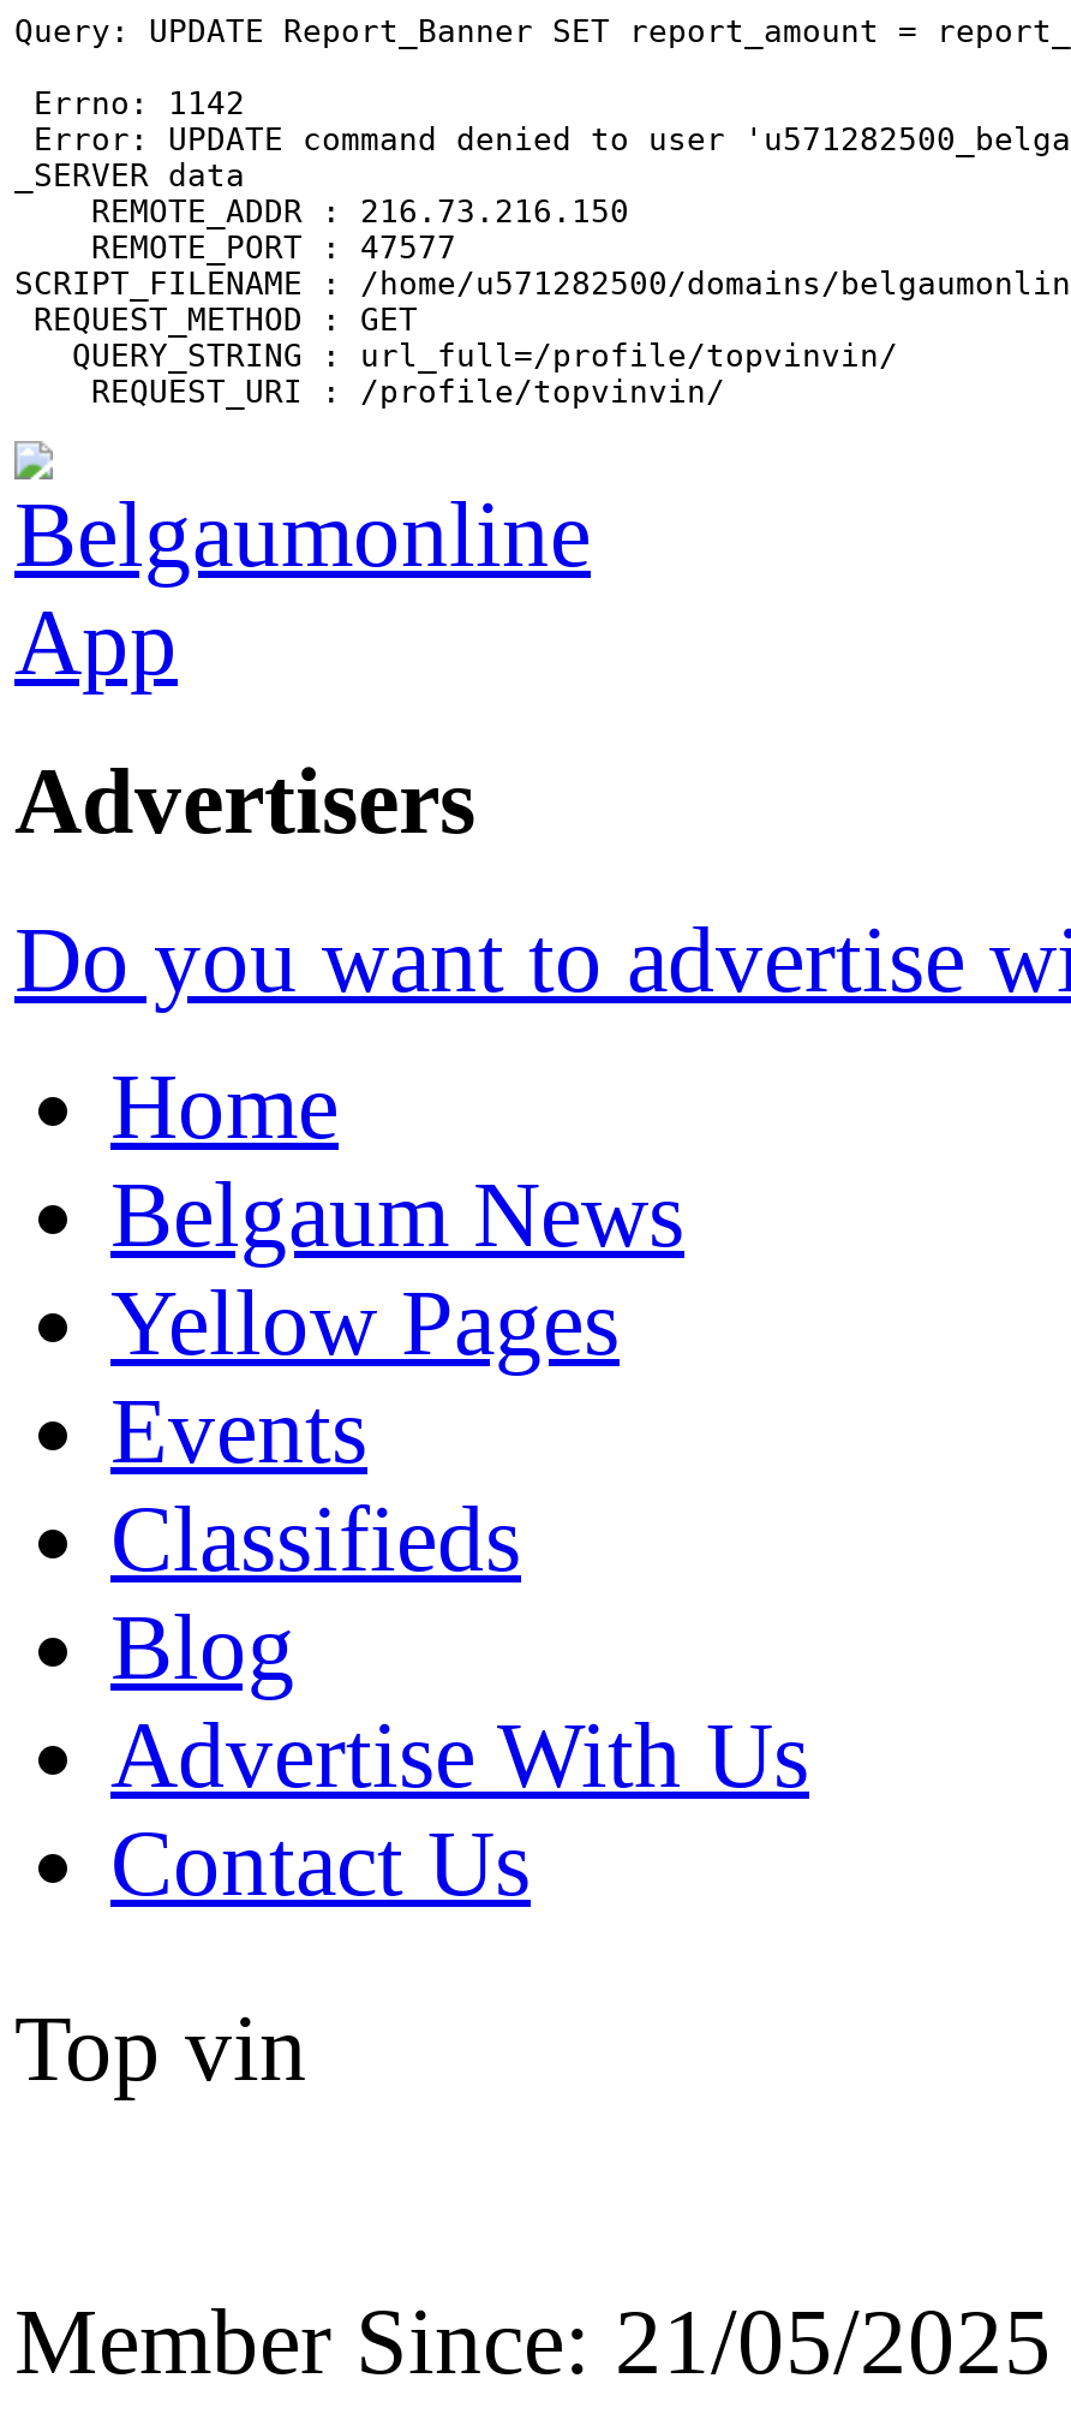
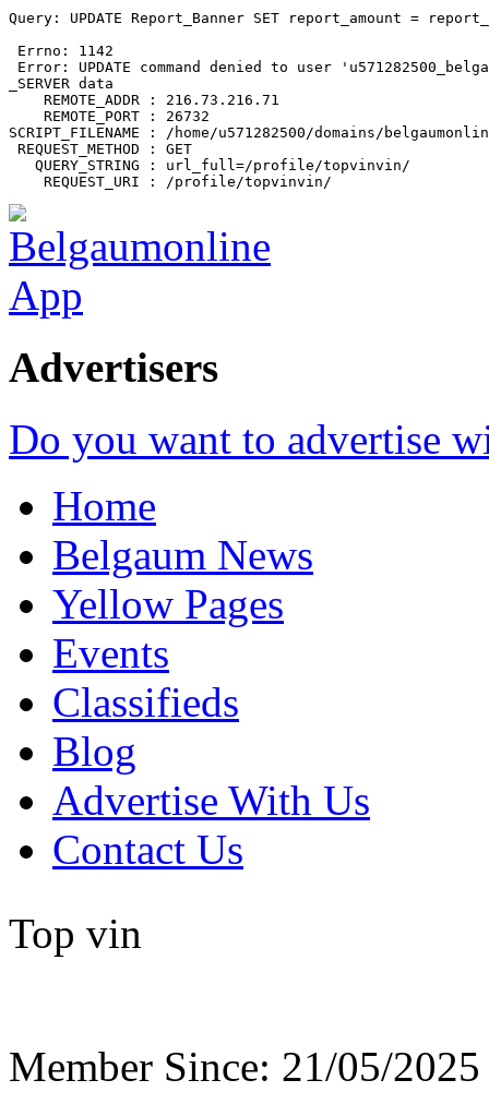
[14,193,629,229] REMOTE_ADDR : 216.73.216.150 -> [9,92,279,108] REMOTE_ADDR : 216.73.216.71
[14,229,456,265] REMOTE_PORT : 47577 -> [9,108,210,124] REMOTE_PORT : 26732

